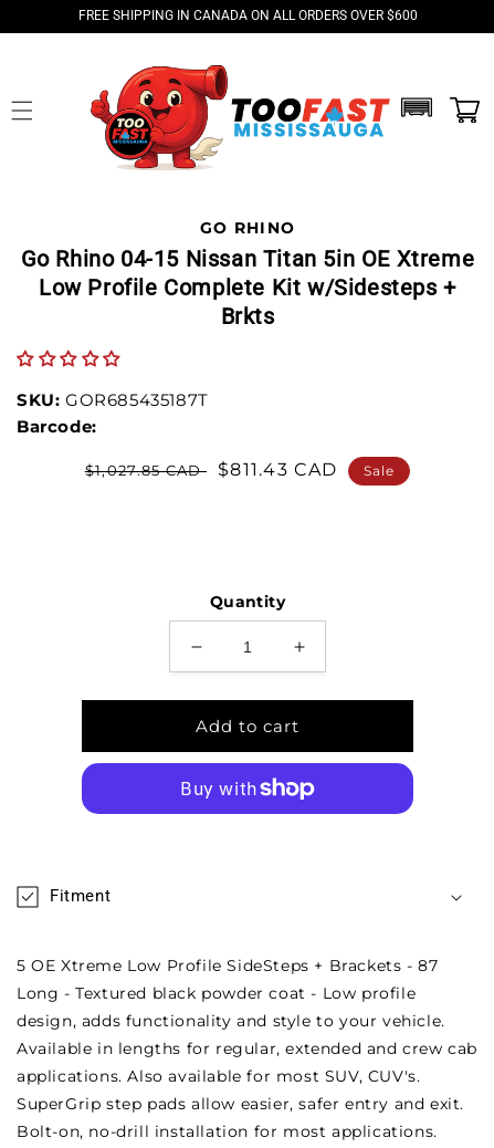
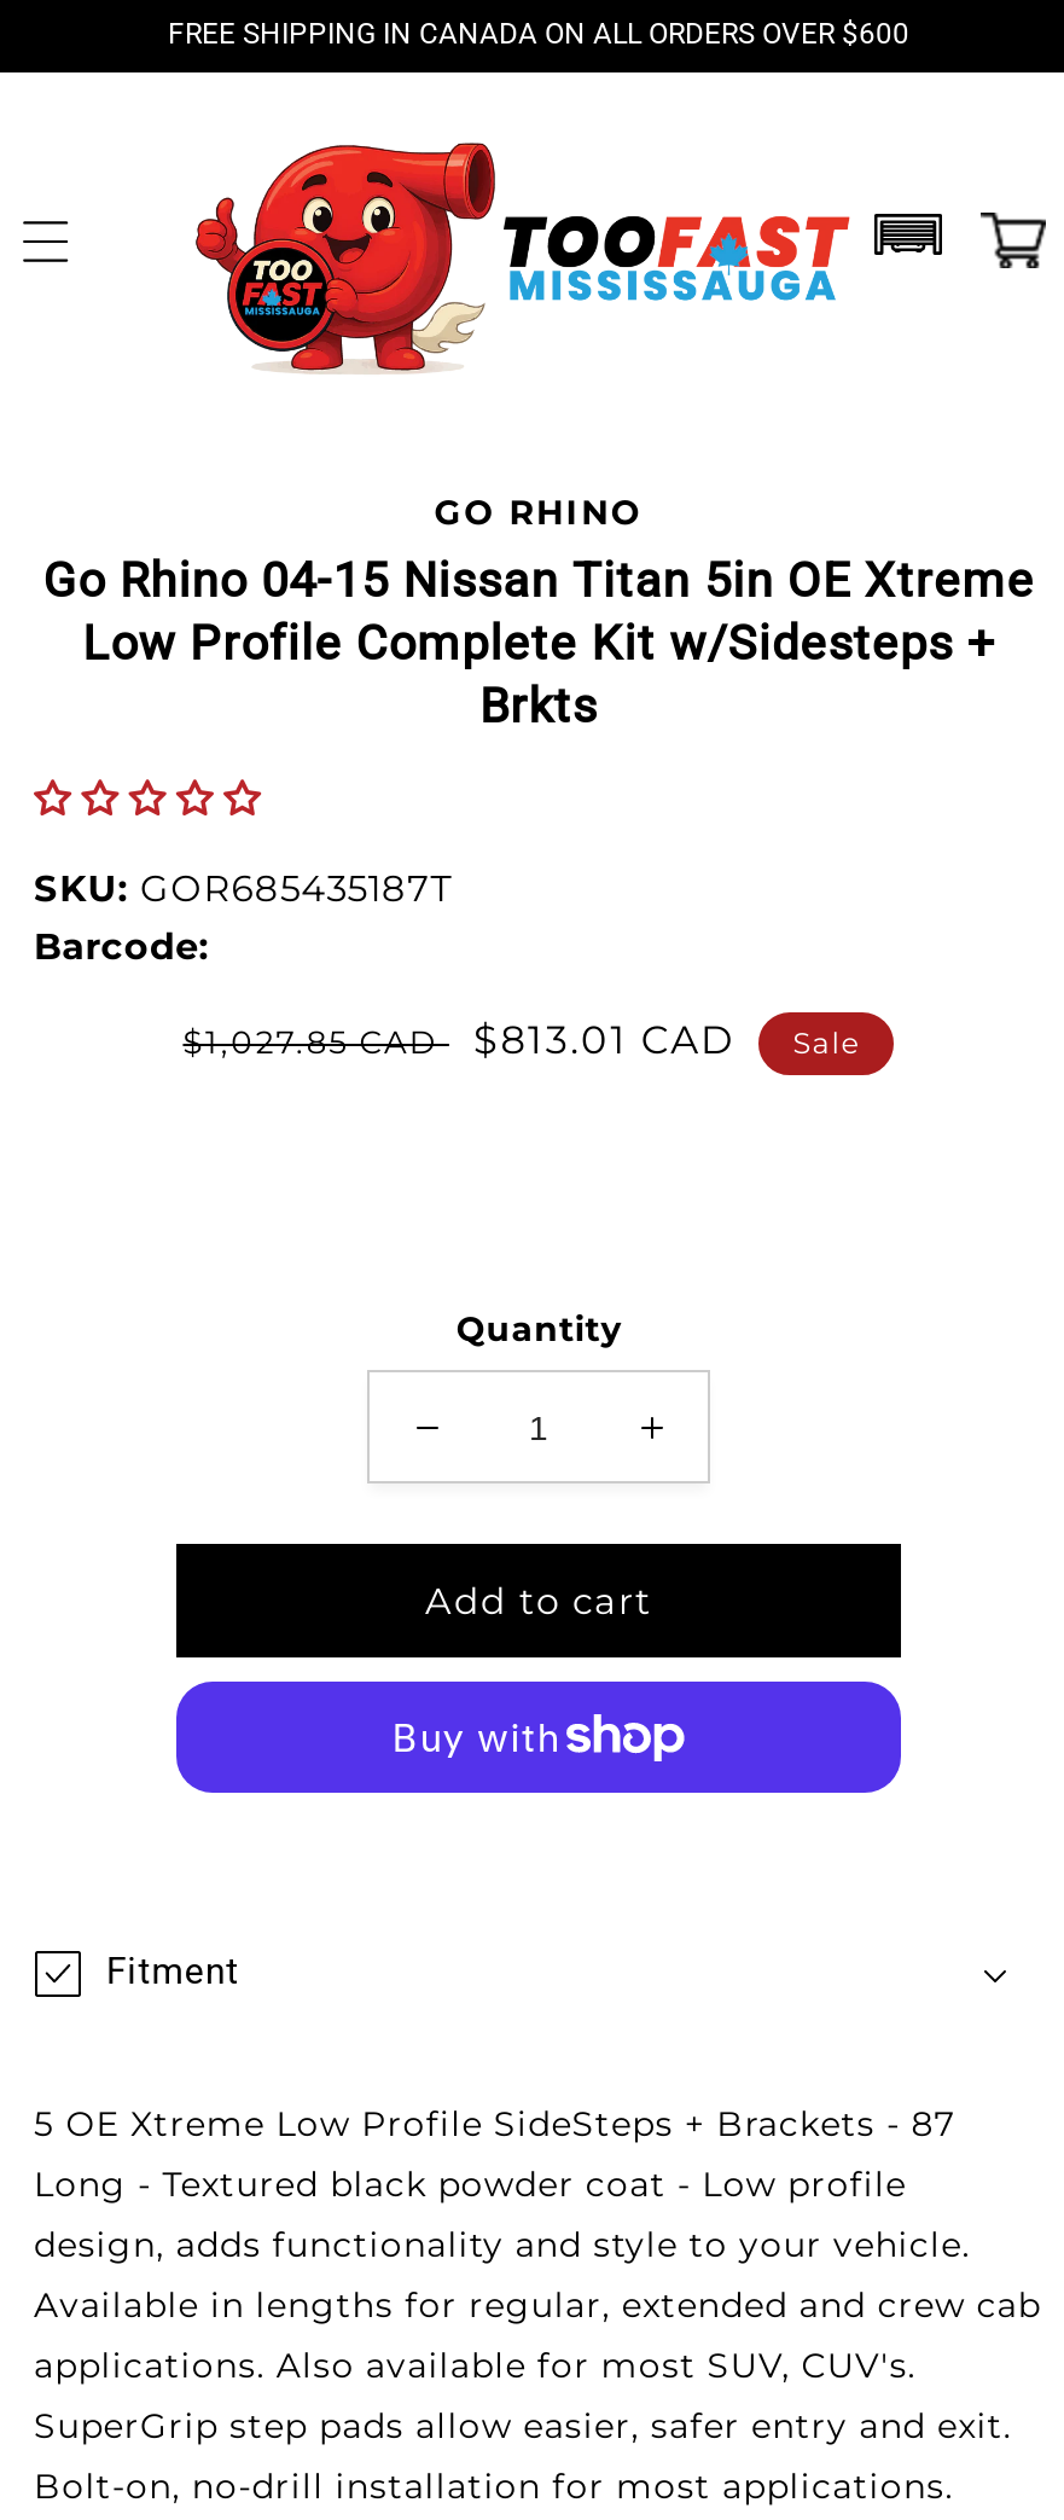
[218,459,337,480] $811.43 CAD -> [473,1017,735,1063] $813.01 CAD

